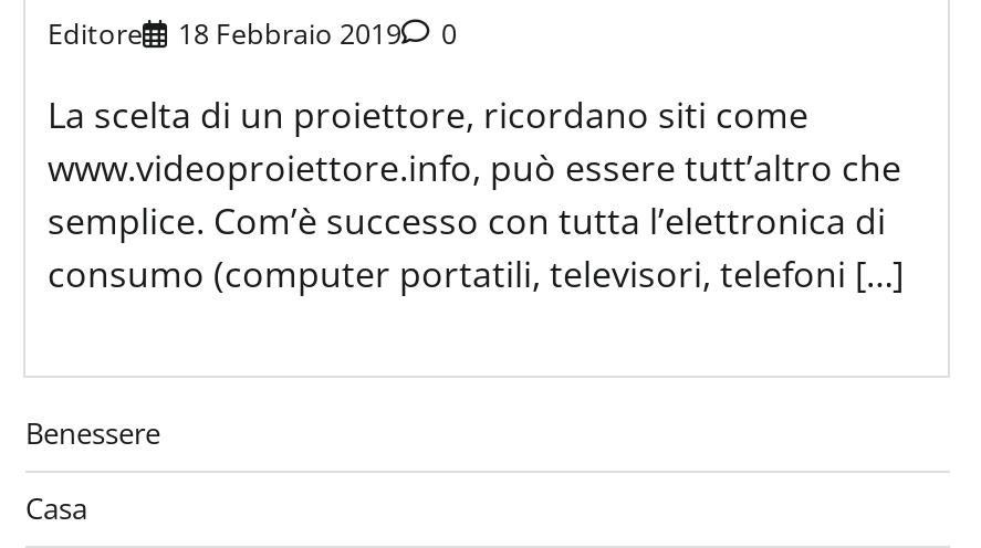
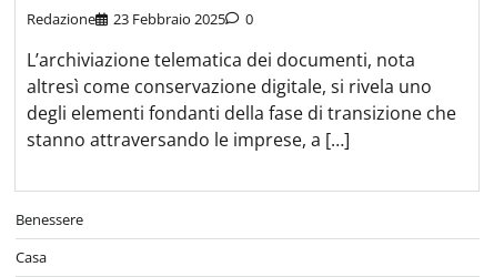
[48,13,401,53] Editore | 18 Febbraio 2019 -> [27,9,225,29] Redazione | 23 Febbraio 2025
[48,91,904,299] La scelta di un proiettore, ricordano siti come | www.videoproiettore.info, può essere tutt’altro che | semplice. Com’è successo con tutta l’elettronica di | consumo (computer portatili, televisori, telefoni […] -> [27,48,456,152] L’archiviazione telematica dei documenti, nota | altresì come conservazione digitale, si rivela uno | degli elementi fondanti della fase di transizione che | stanno attraversando le imprese, a […]

